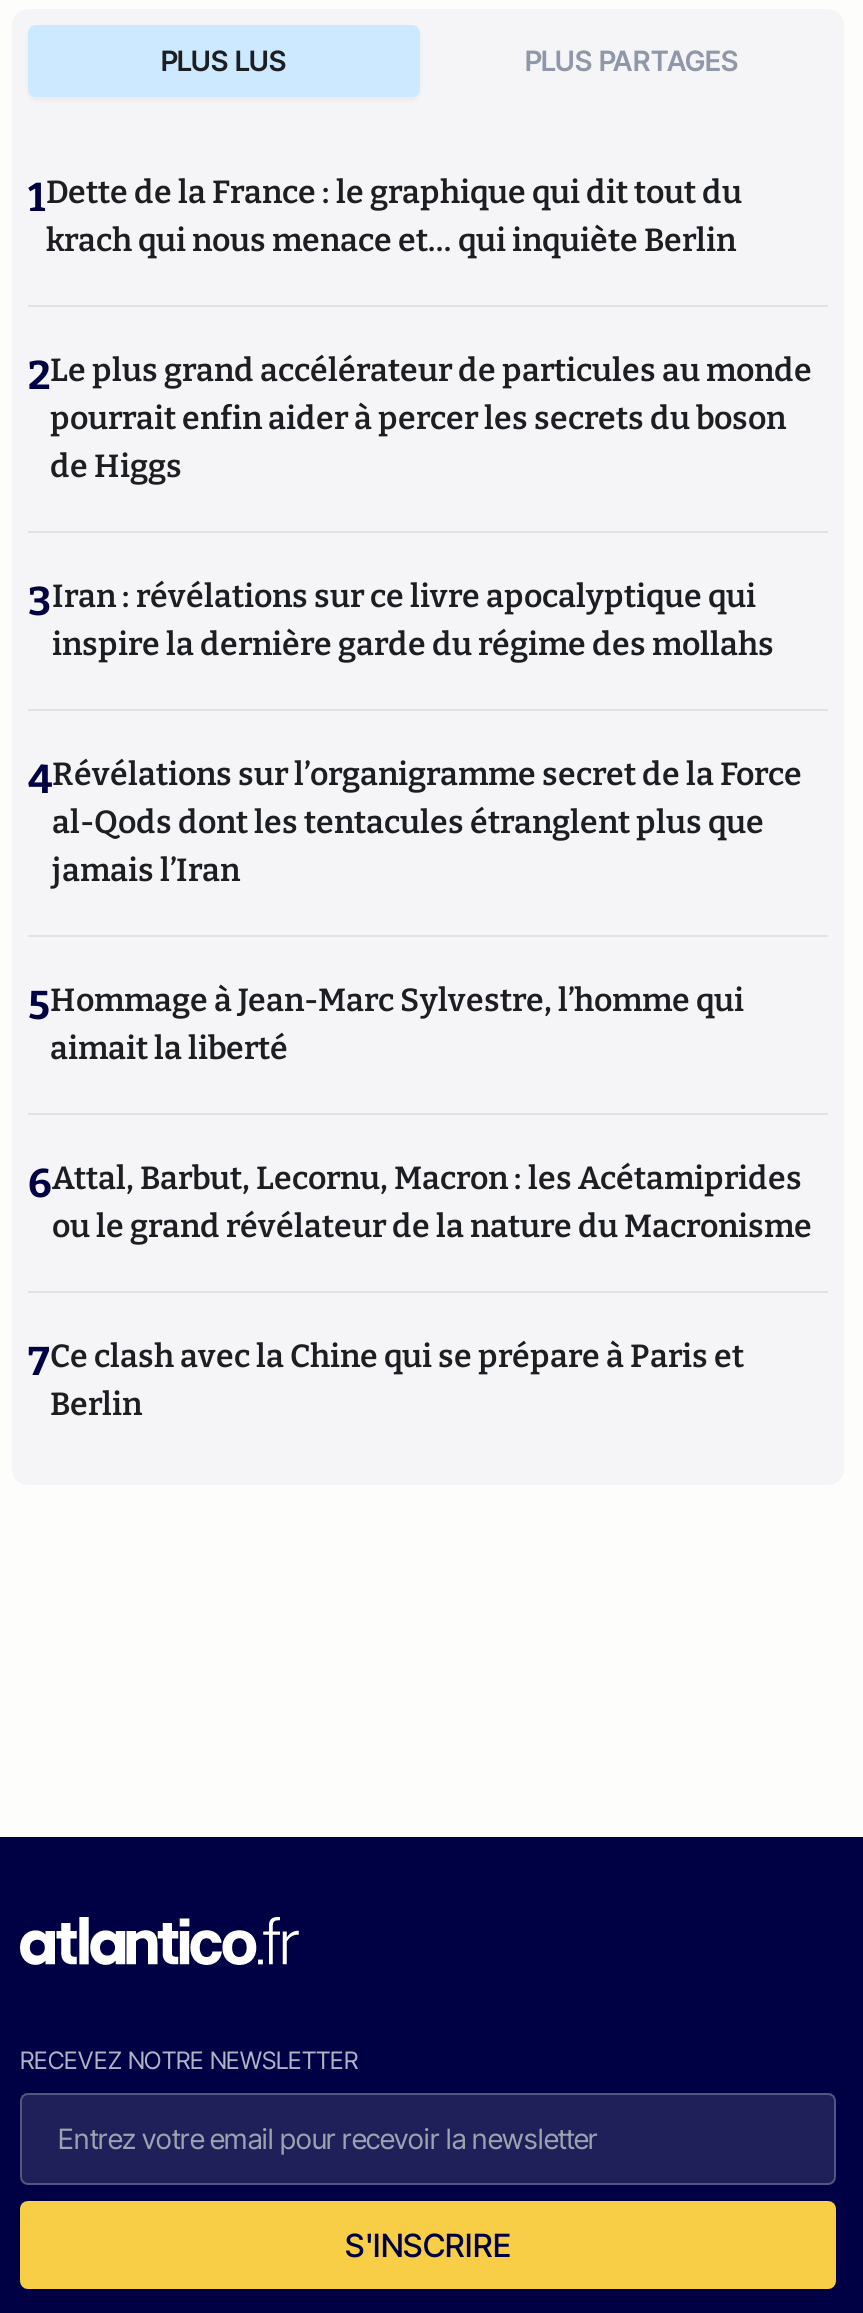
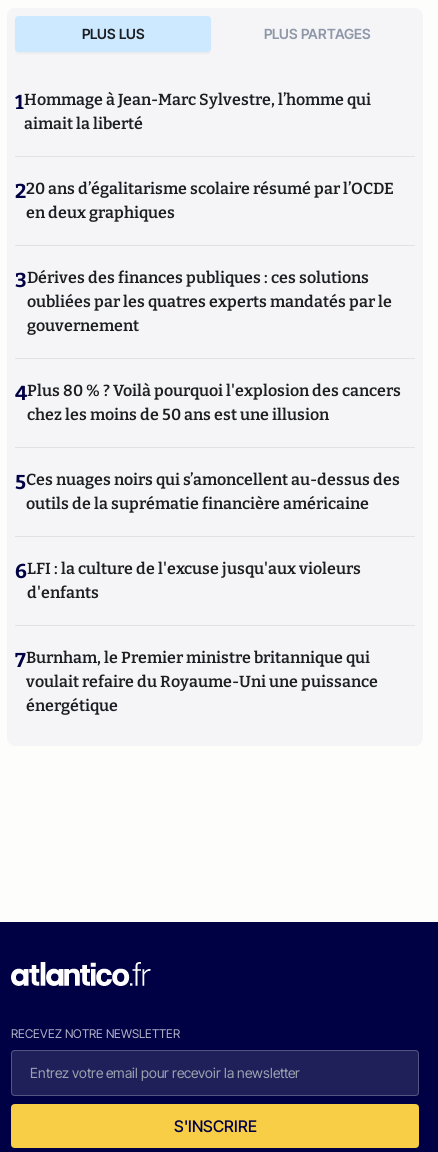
[28,173,812,1029] 1Dette de la France : le graphique qui dit tout du | krach qui nous menace et… qui inquiète Berlin | 2Le plus grand accélérateur de particules au monde | pourrait enfin aider à percer les secrets du boson | de Higgs | 3Iran : révélations sur ce livre apocalyptique qui | inspire la dernière garde du régime des mollahs | 4Révélations sur l’organigramme secret de la Force | al-Qods dont les tentacules étranglent plus que | jamais l’Iran | 5Hommage à Jean-Marc Sylvestre, l’homme qui -> [15,90,371,114] 1Hommage à Jean-Marc Sylvestre, l’homme qui
moved [50,1029,288,1067] -> [24,114,143,133]: aimait la liberté
[28,1159,812,1423] 6Attal, Barbut, Lecornu, Macron : les Acétamiprides | ou le grand révélateur de la nature du Macronisme | 7Ce clash avec la Chine qui se prépare à Paris et | Berlin -> [15,179,401,715] 220 ans d’égalitarisme scolaire résumé par l’OCDE | en deux graphiques | 3Dérives des finances publiques : ces solutions | oubliées par les quatres experts mandatés par le | gouvernement | 4Plus 80 % ? Voilà pourquoi l'explosion des cancers | chez les moins de 50 ans est une illusion | 5Ces nuages noirs qui s’amoncellent au-dessus des | outils de la suprématie financière américaine | 6LFI : la culture de l'excuse jusqu'aux violeurs | d'enfants | 7Burnham, le Premier ministre britannique qui | voulait refaire du Royaume-Uni une puissance | énergétique

